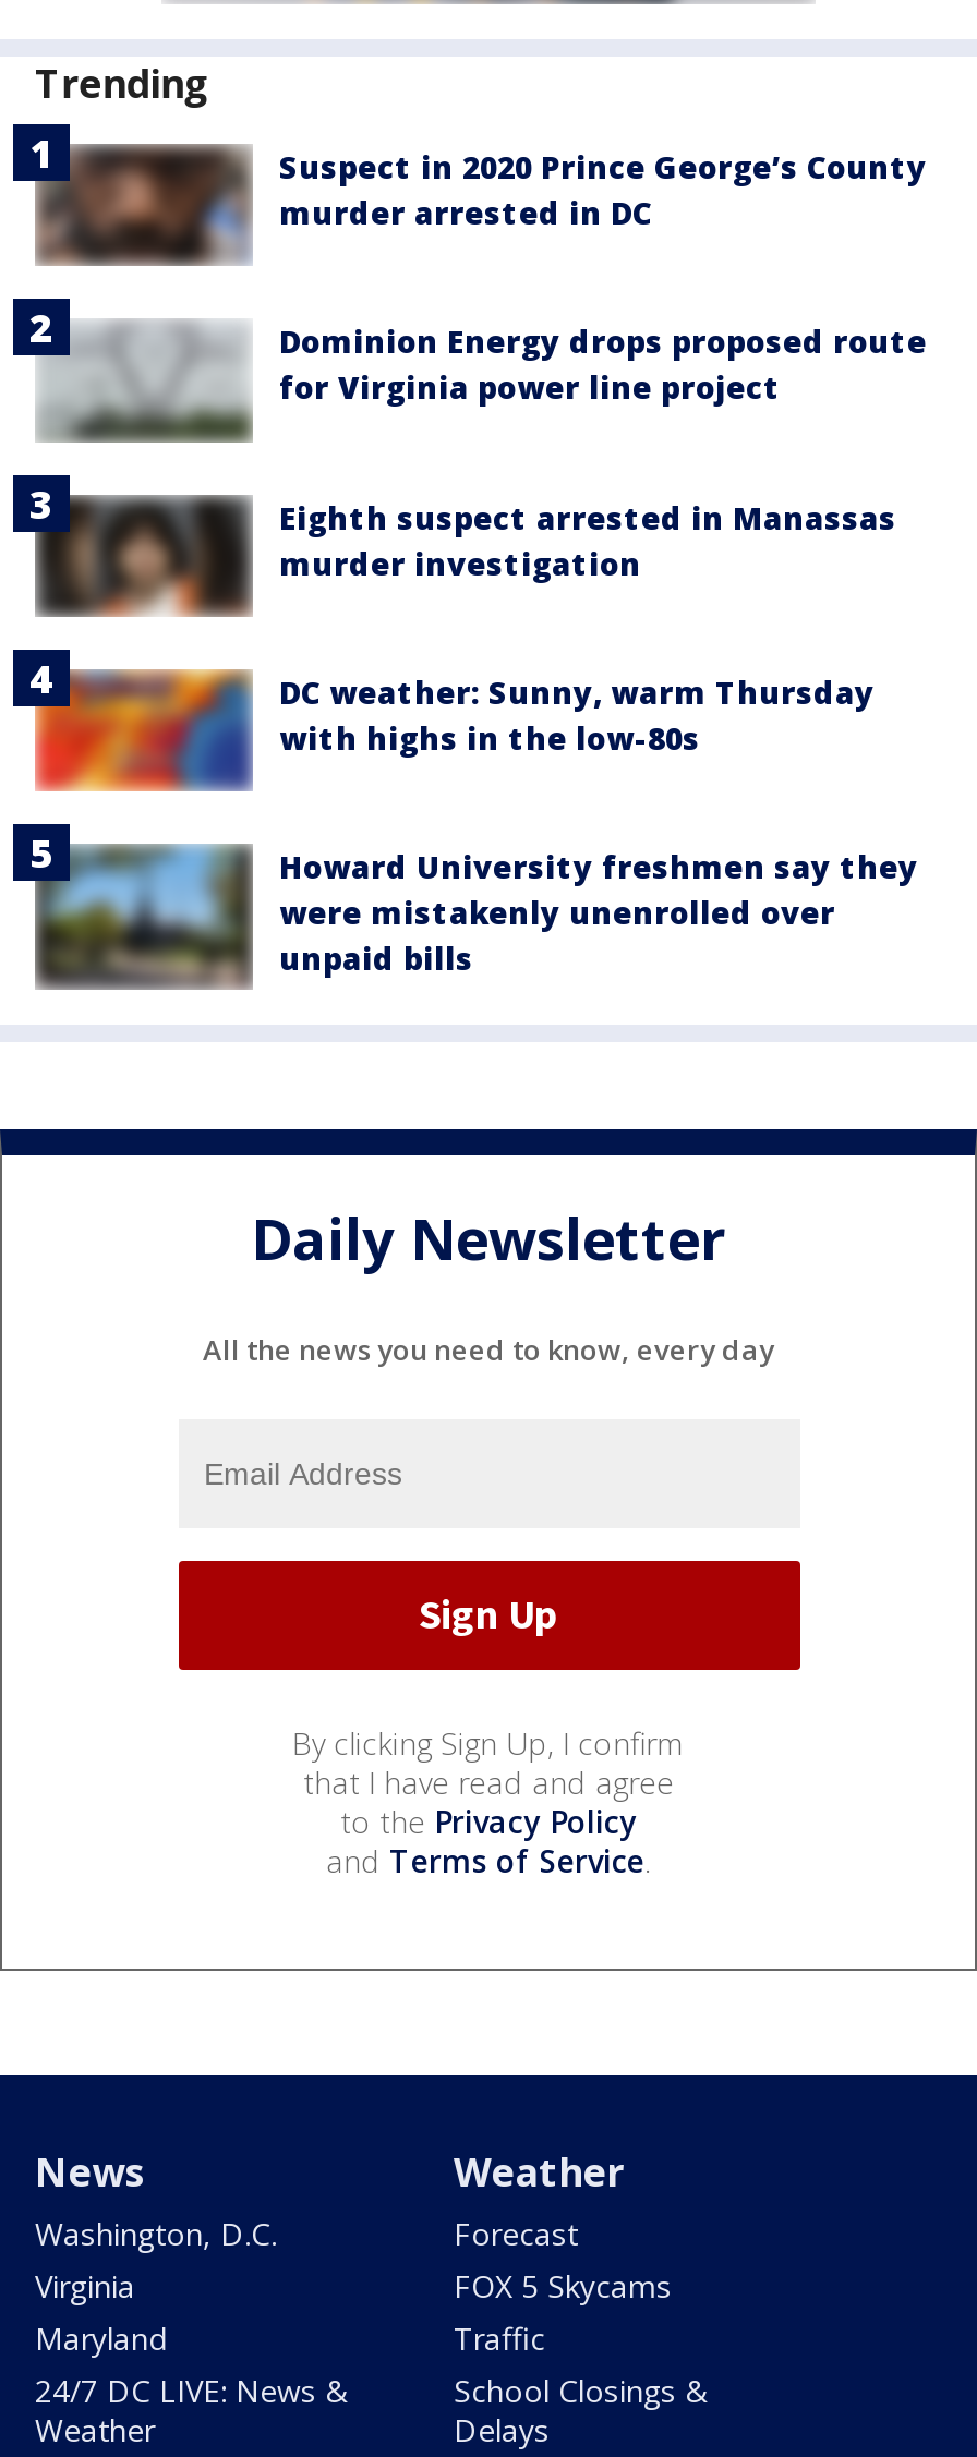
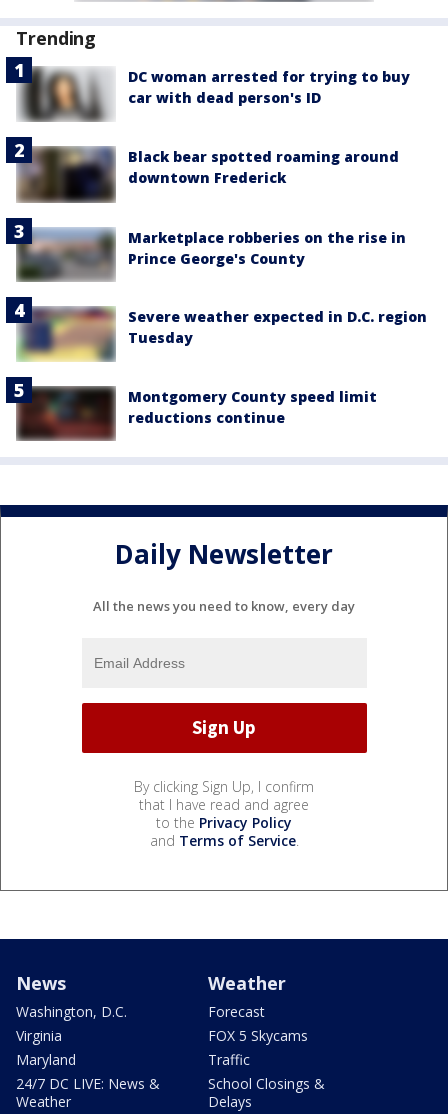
[35,144,927,264] [image] | Suspect in 2020 Prince George’s County | murder arrested in DC -> [17,67,410,120] [image] | DC woman arrested for trying to buy | car with dead person's ID
[39,314,927,440] [image] | Dominion Energy drops proposed route | for Virginia power line project -> [17,147,399,201] [image] | Black bear spotted roaming around | downtown Frederick
[39,491,896,617] [image] | Eighth suspect arrested in Manassas | murder investigation -> [23,228,406,282] [image] | Marketplace robberies on the rise in | Prince George's County
[35,665,875,791] [image] | DC weather: Sunny, warm Thursday | with highs in the low-80s -> [16,306,427,362] [image] | Severe weather expected in D.C. region | Tuesday
[35,839,918,985] [image] | Howard University freshmen say they | were mistakenly unenrolled over | unpaid bills -> [21,385,377,440] [image] | Montgomery County speed limit | reductions continue

